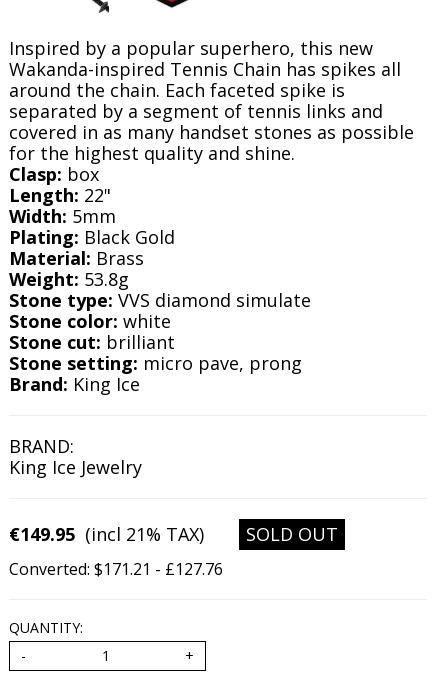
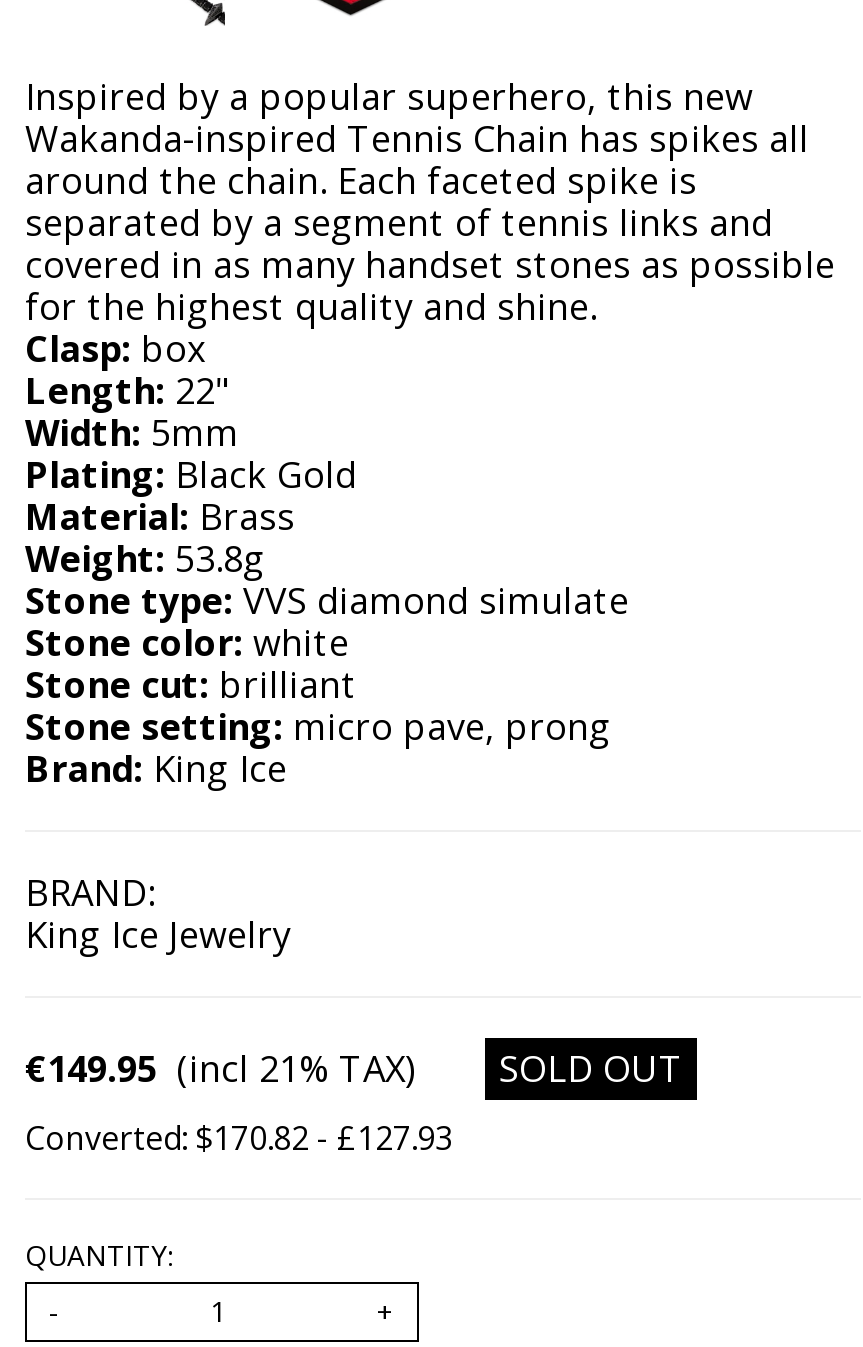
[9,558,223,580] Converted: $171.21 - £127.76 -> [25,1116,453,1160] Converted: $170.82 - £127.93

